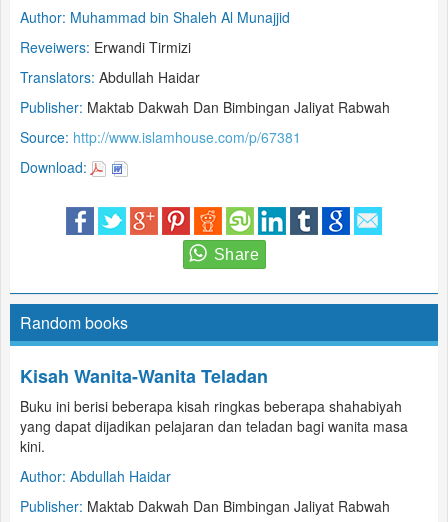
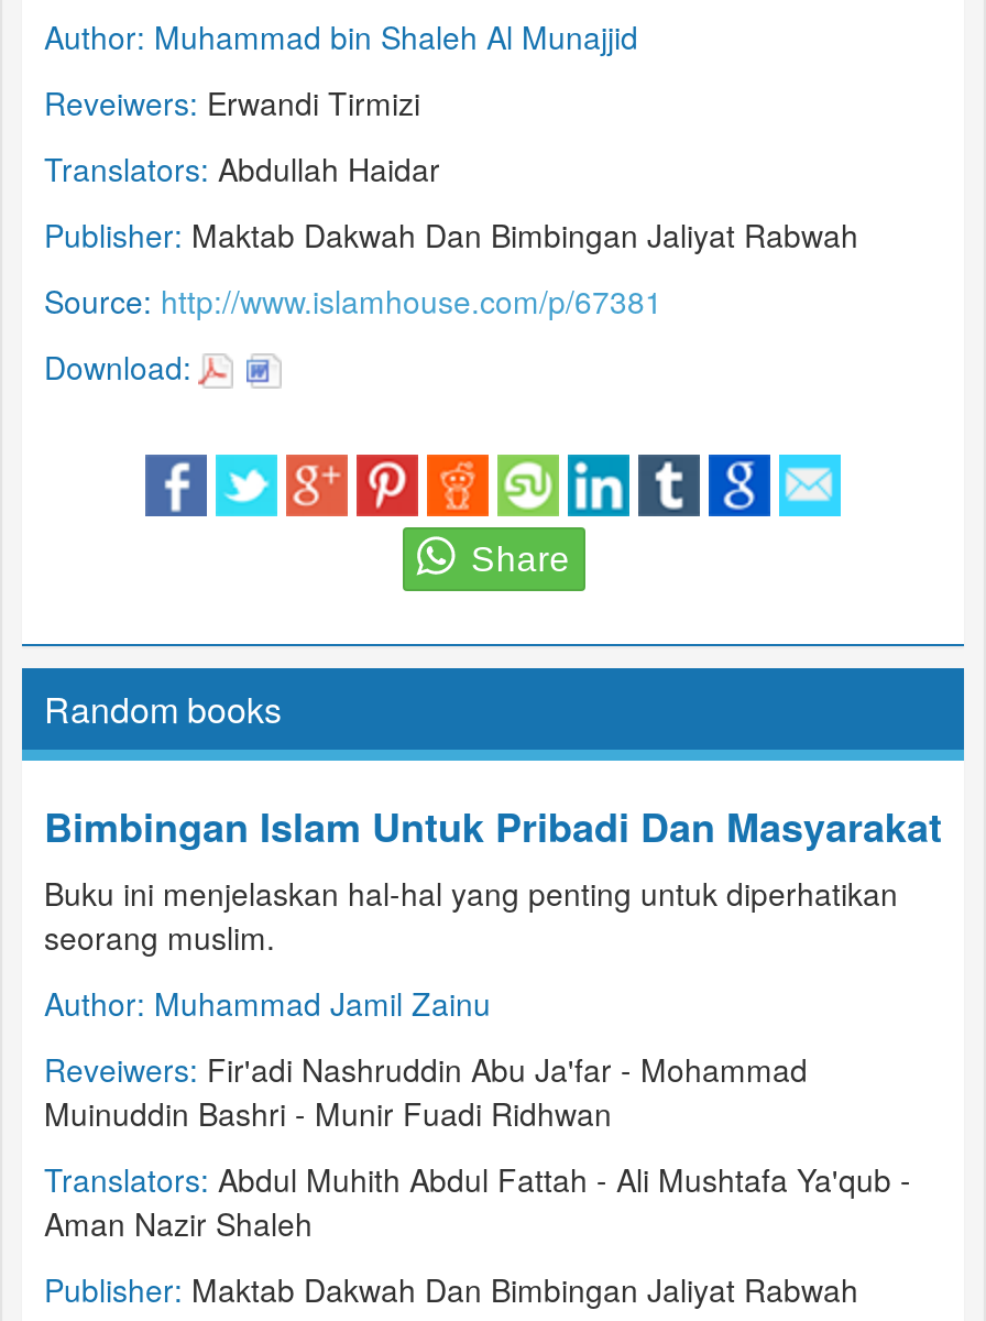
[20,363,408,486] Kisah Wanita-Wanita Teladan | Buku ini berisi beberapa kisah ringkas beberapa shahabiyah | yang dapat dijadikan pelajaran dan teladan bagi wanita masa | kini. | Author: Abdullah Haidar -> [44,799,942,1246] Bimbingan Islam Untuk Pribadi Dan Masyarakat | Buku ini menjelaskan hal-hal yang penting untuk diperhatikan | seorang muslim. | Author: Muhammad Jamil Zainu | Reveiwers: Fir'adi Nashruddin Abu Ja'far - Mohammad | Muinuddin Bashri - Munir Fuadi Ridhwan | Translators: Abdul Muhith Abdul Fattah - Ali Mushtafa Ya'qub - | Aman Nazir Shaleh

